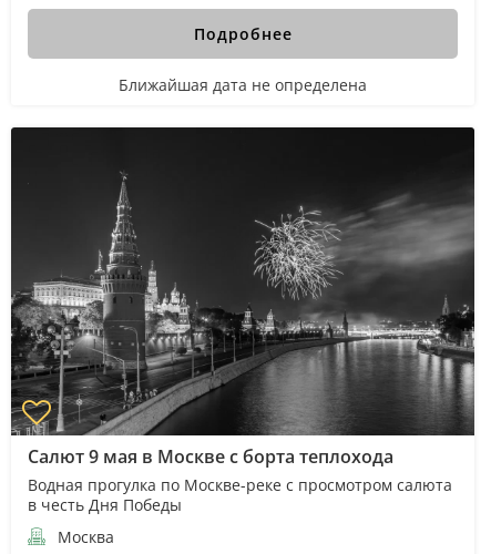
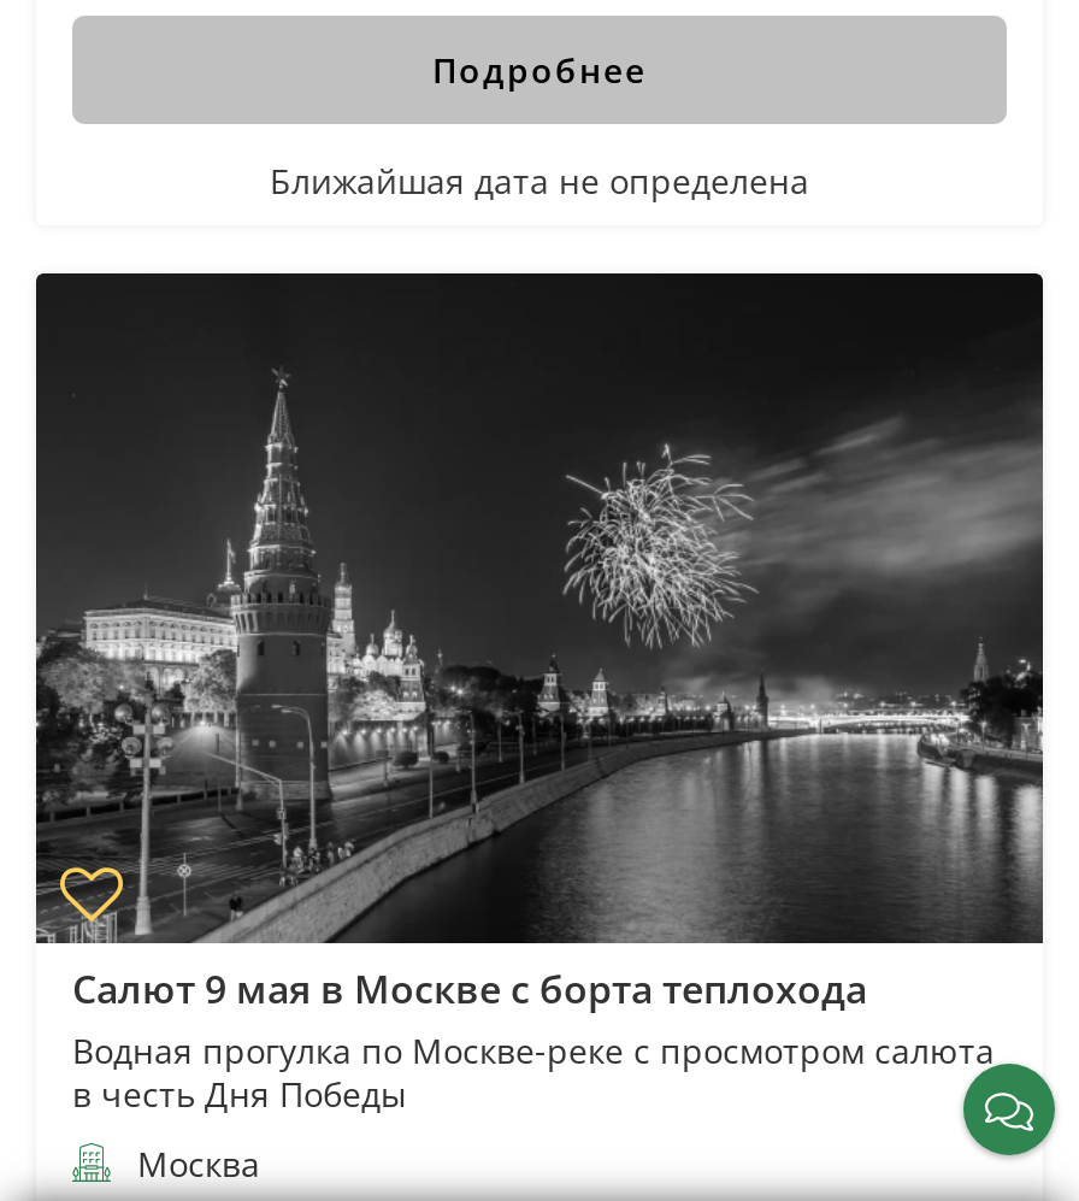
none -> [961,1061,1057,1160] [image]

